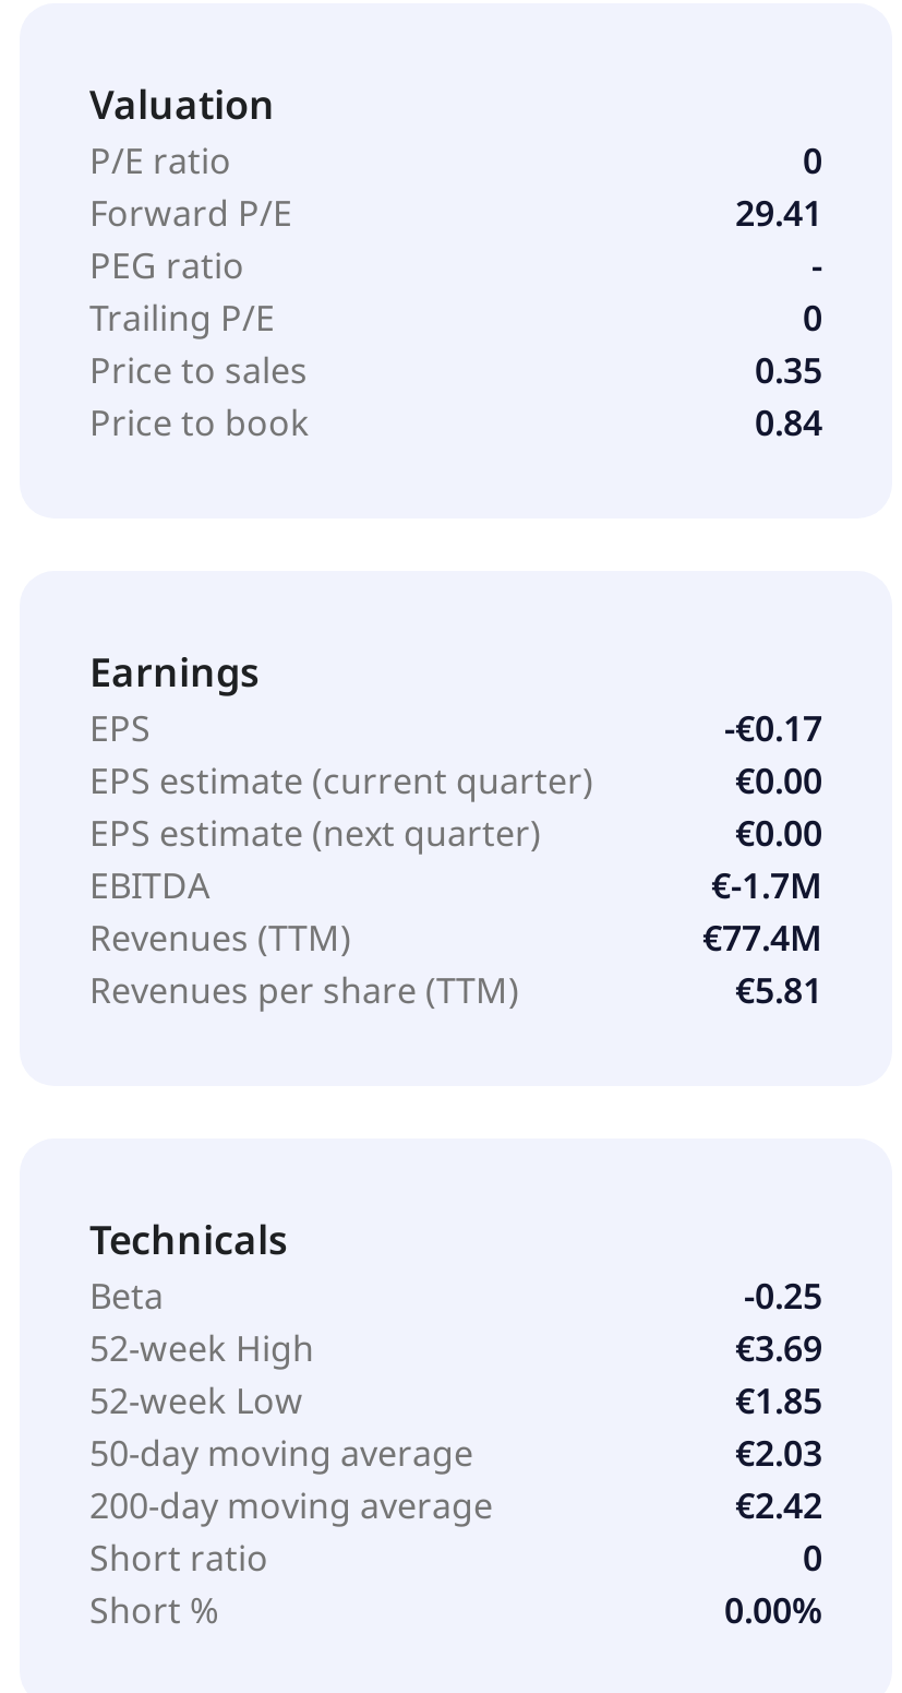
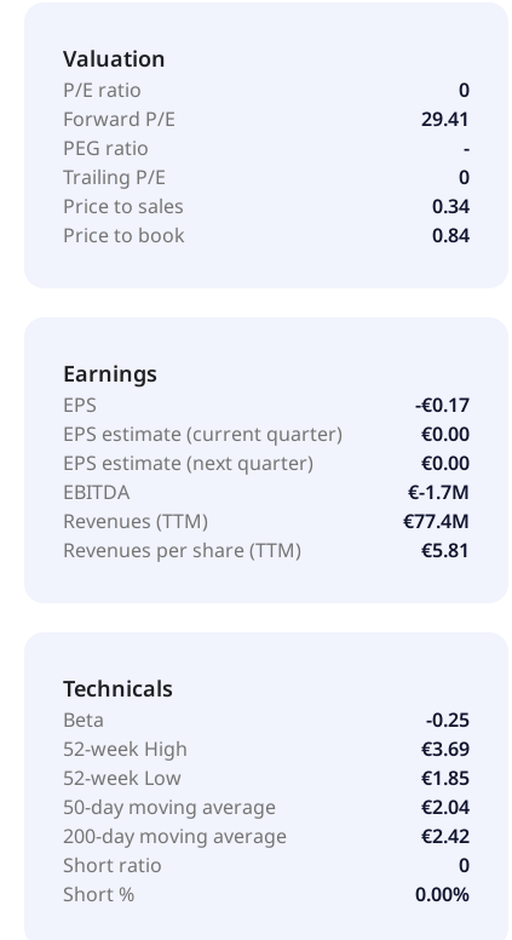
[755,345,822,393] 0.35 -> [432,192,470,219] 0.34
[735,1428,822,1476] €2.03 -> [421,793,470,820] €2.04

